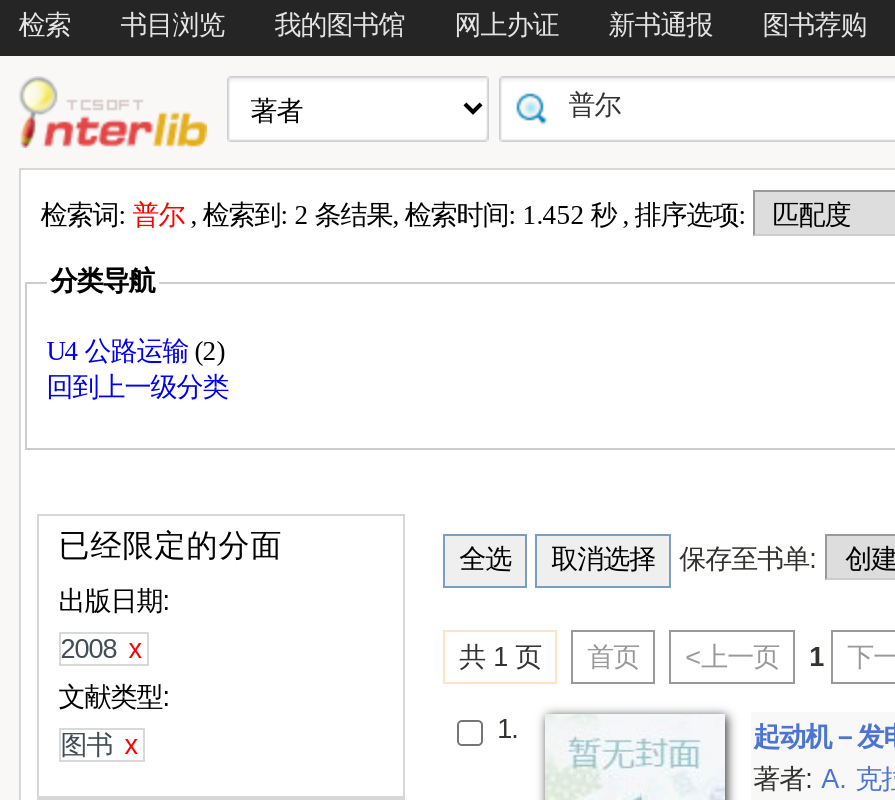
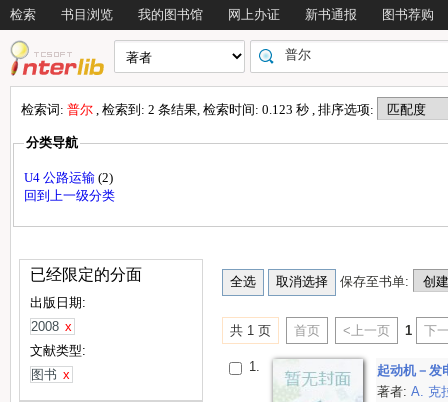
[41,200,753,230] 检索词:普尔, 检索到: 2 条结果, 检索时间: 1.452 秒 , 排序选项: -> [21,102,377,117] 检索词:普尔, 检索到: 2 条结果, 检索时间: 0.123 秒 , 排序选项:

